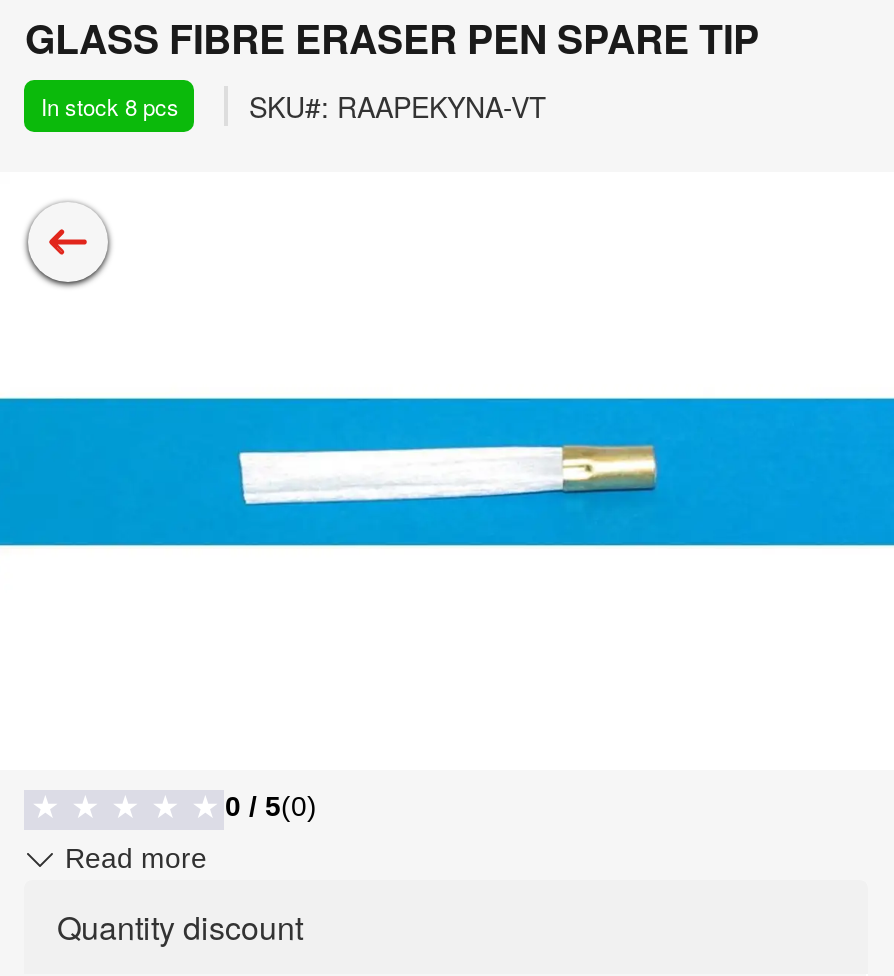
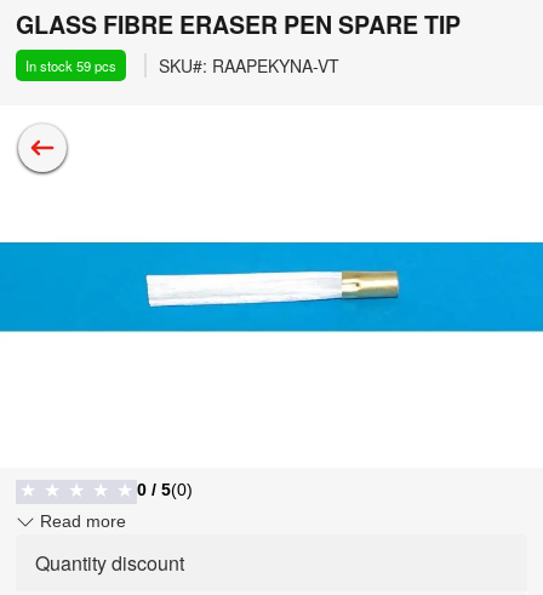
[41,89,179,121] In stock 8 pcs -> [26,55,117,75] In stock 59 pcs

